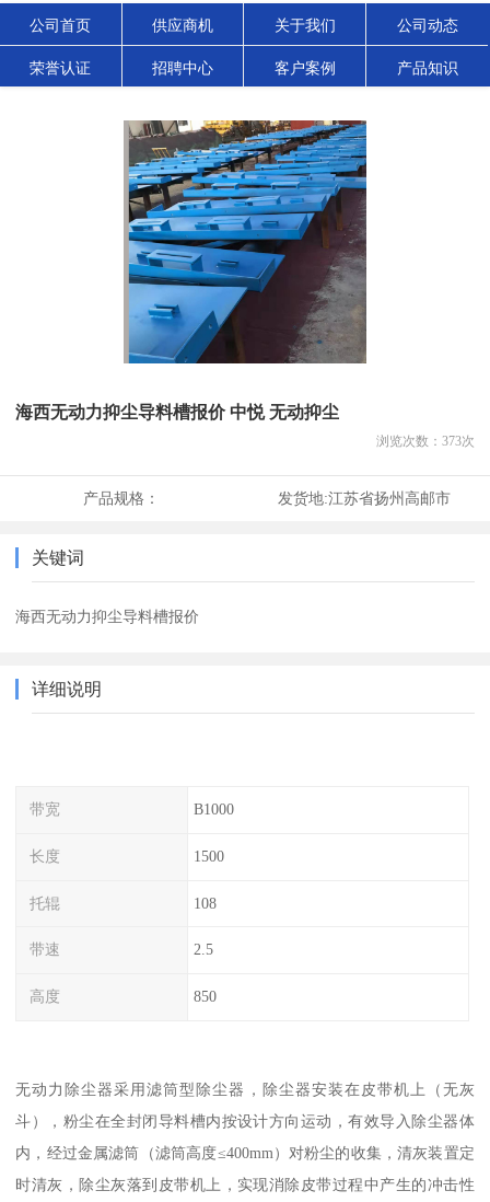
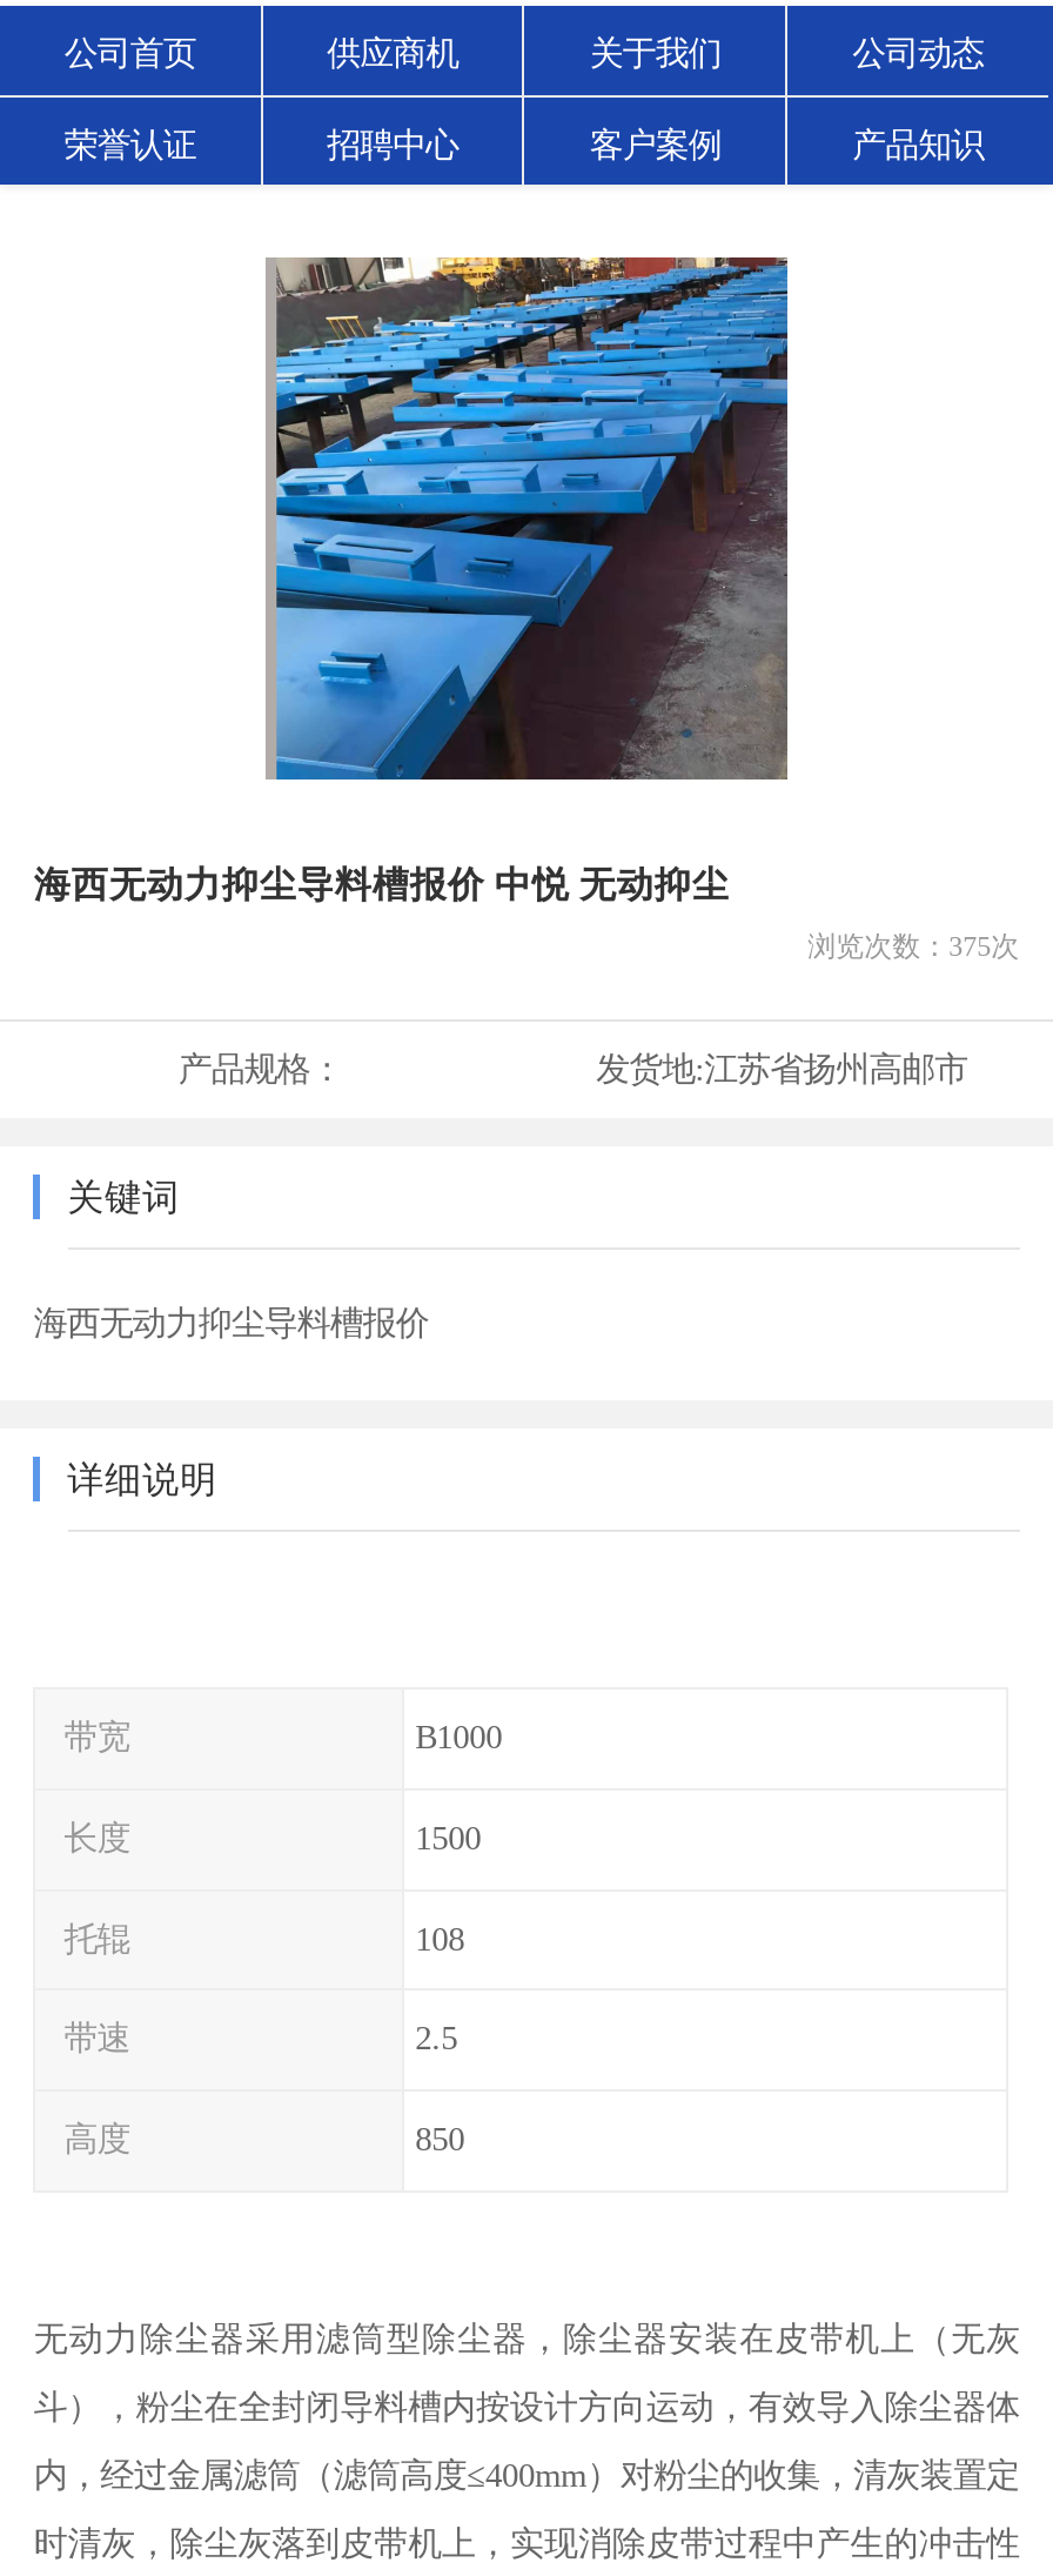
[376,434,474,449] 浏览次数：373次 -> [808,930,1019,963] 浏览次数：375次

